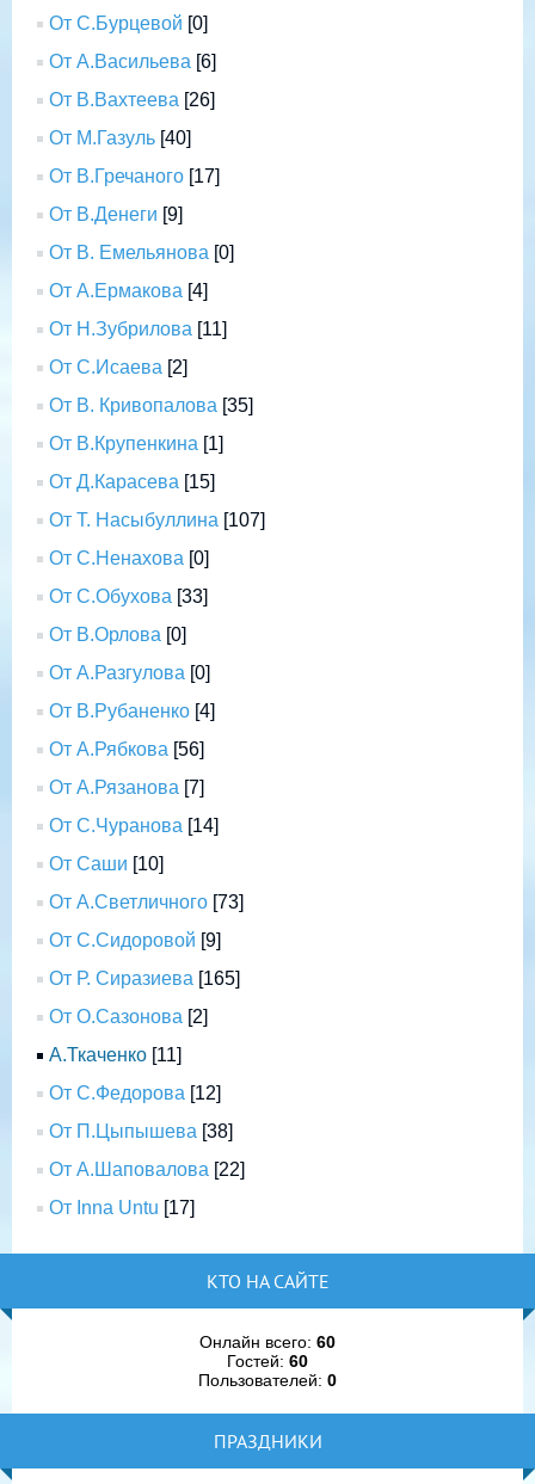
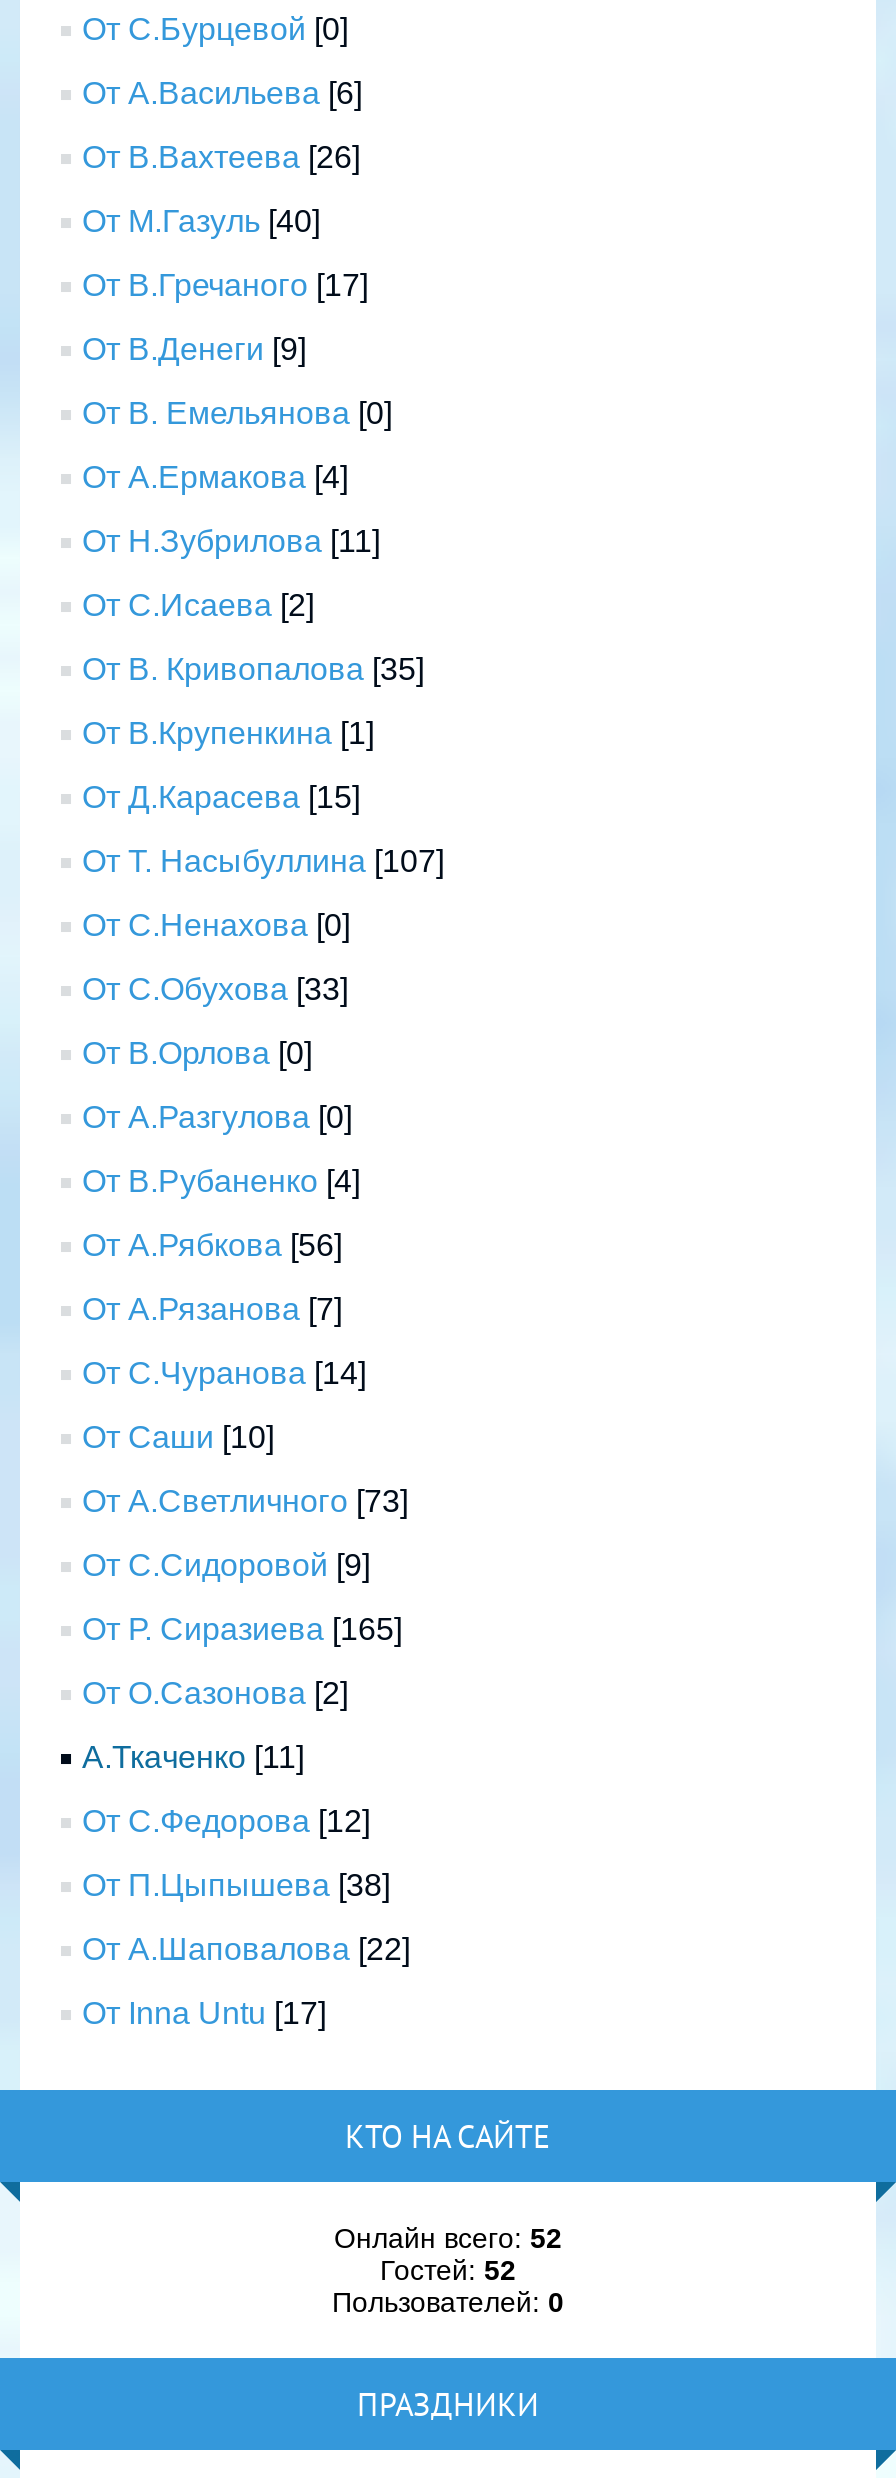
[199,1332,336,1351] Онлайн всего: 60 -> [334,2222,562,2254] Онлайн всего: 52
[227,1351,308,1370] Гостей: 60 -> [380,2254,516,2286] Гостей: 52

